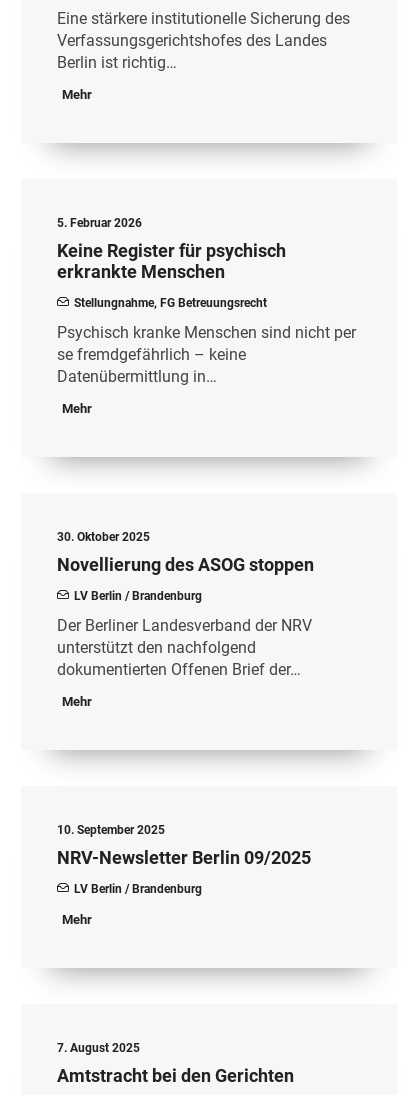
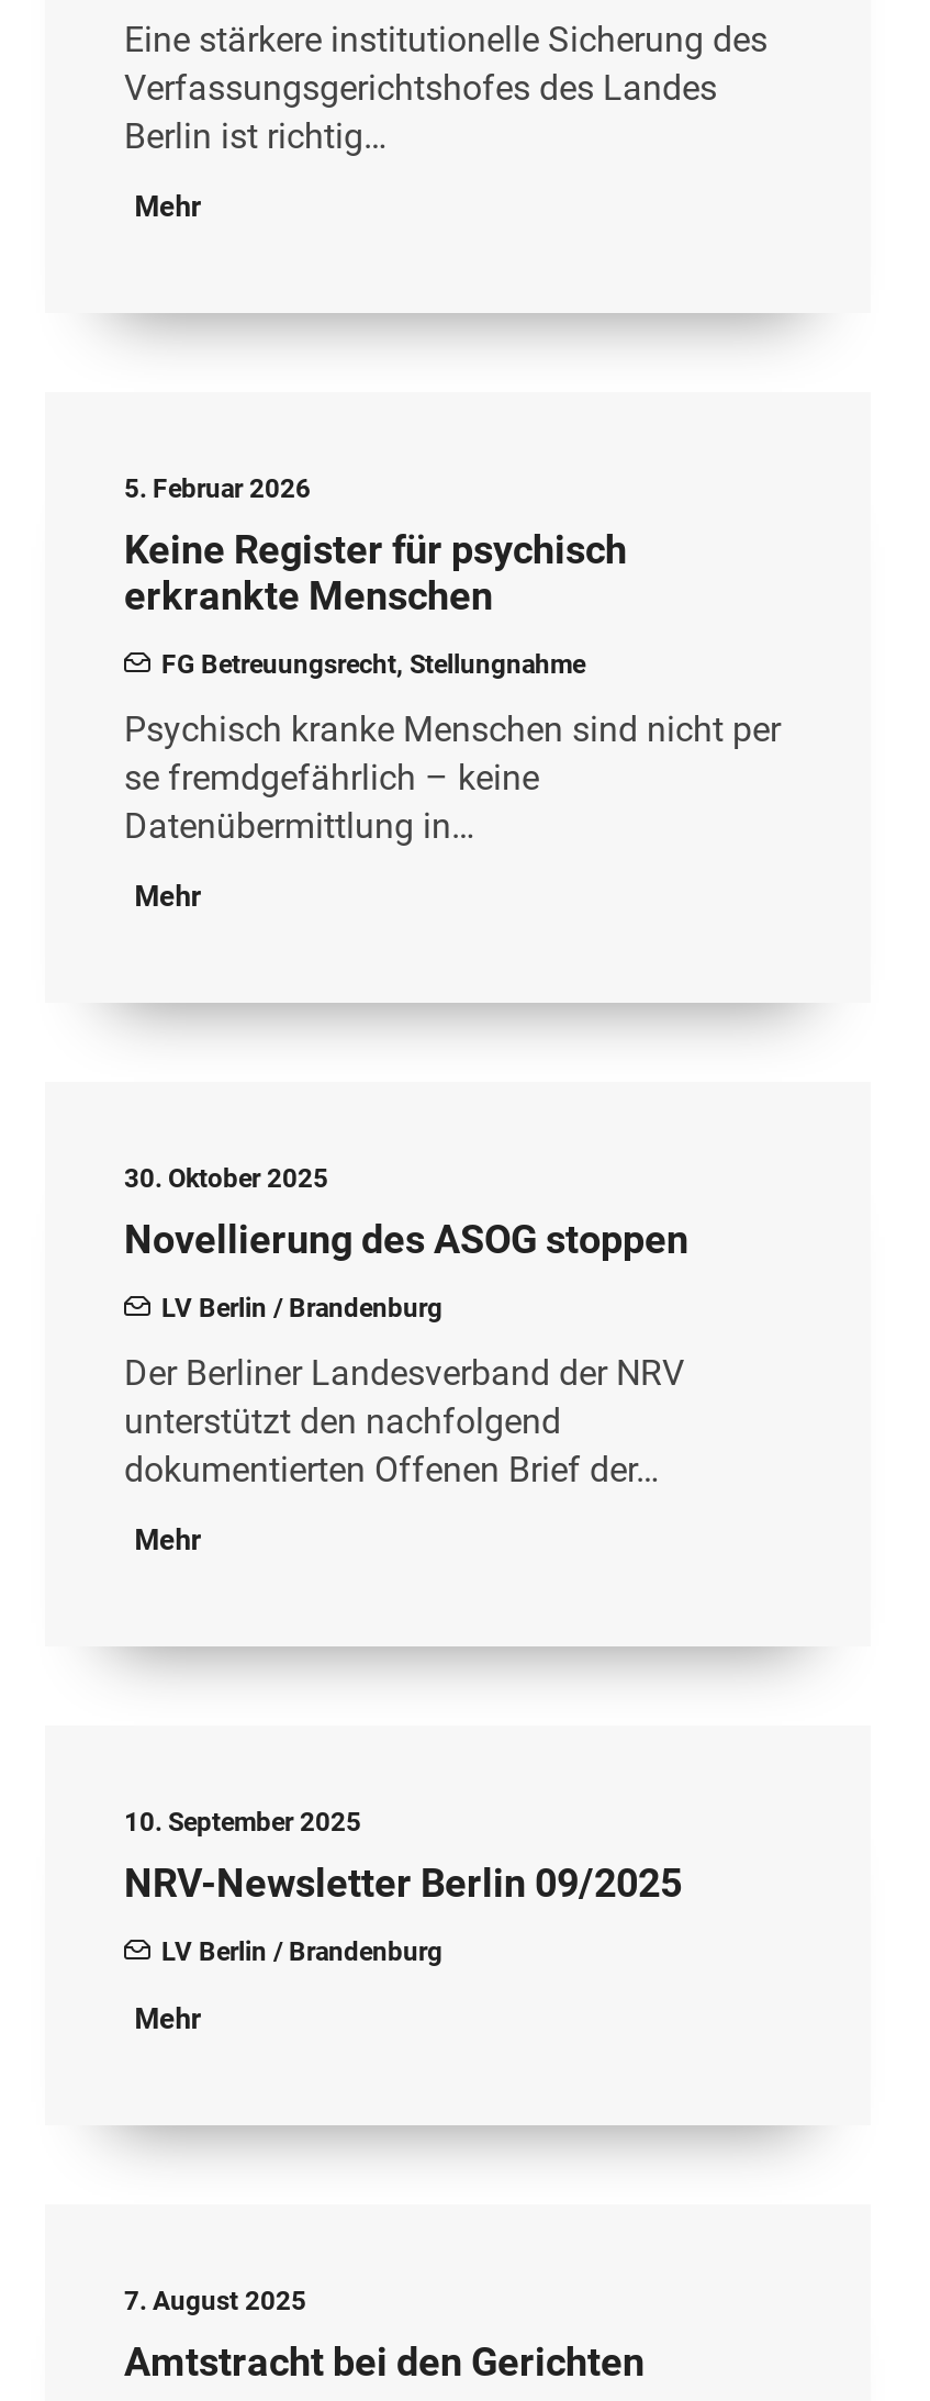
[74,296,267,310] Stellungnahme, FG Betreuungsrecht -> [161,649,585,680] FG Betreuungsrecht, Stellungnahme

